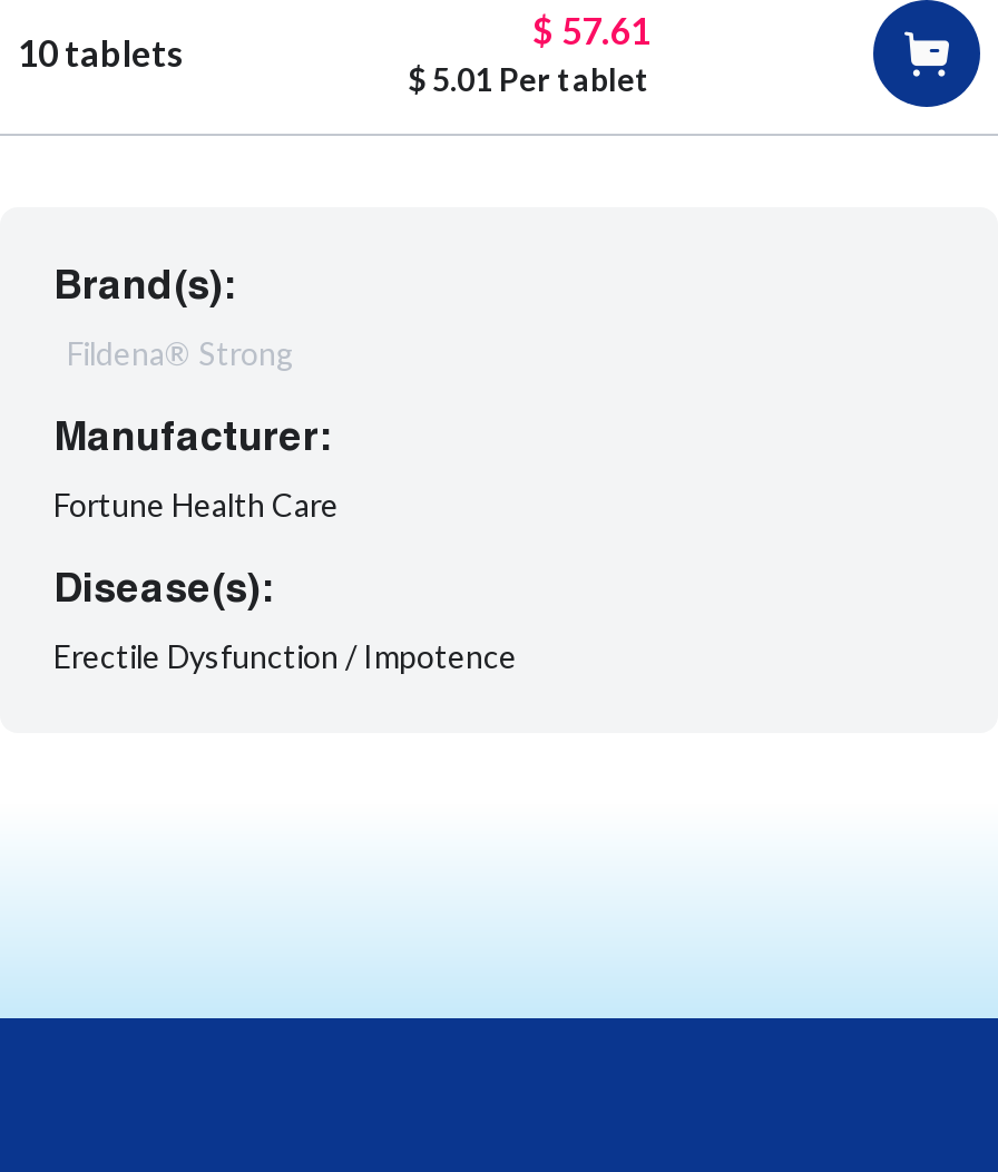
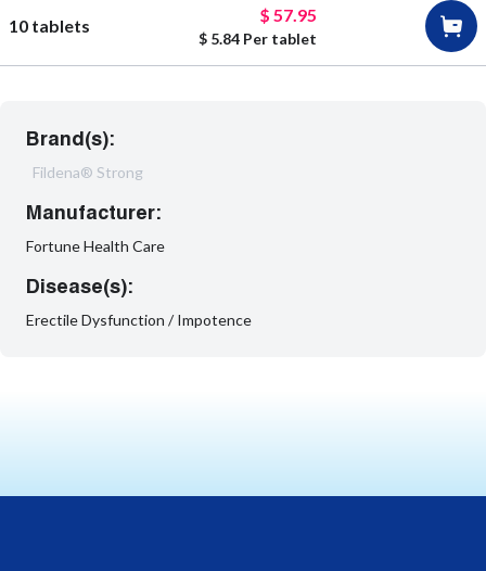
[532,9,650,51] $ 57.61 -> [259,4,317,25] $ 57.95
[408,60,650,98] $ 5.01 Per tablet -> [199,29,317,48] $ 5.84 Per tablet

